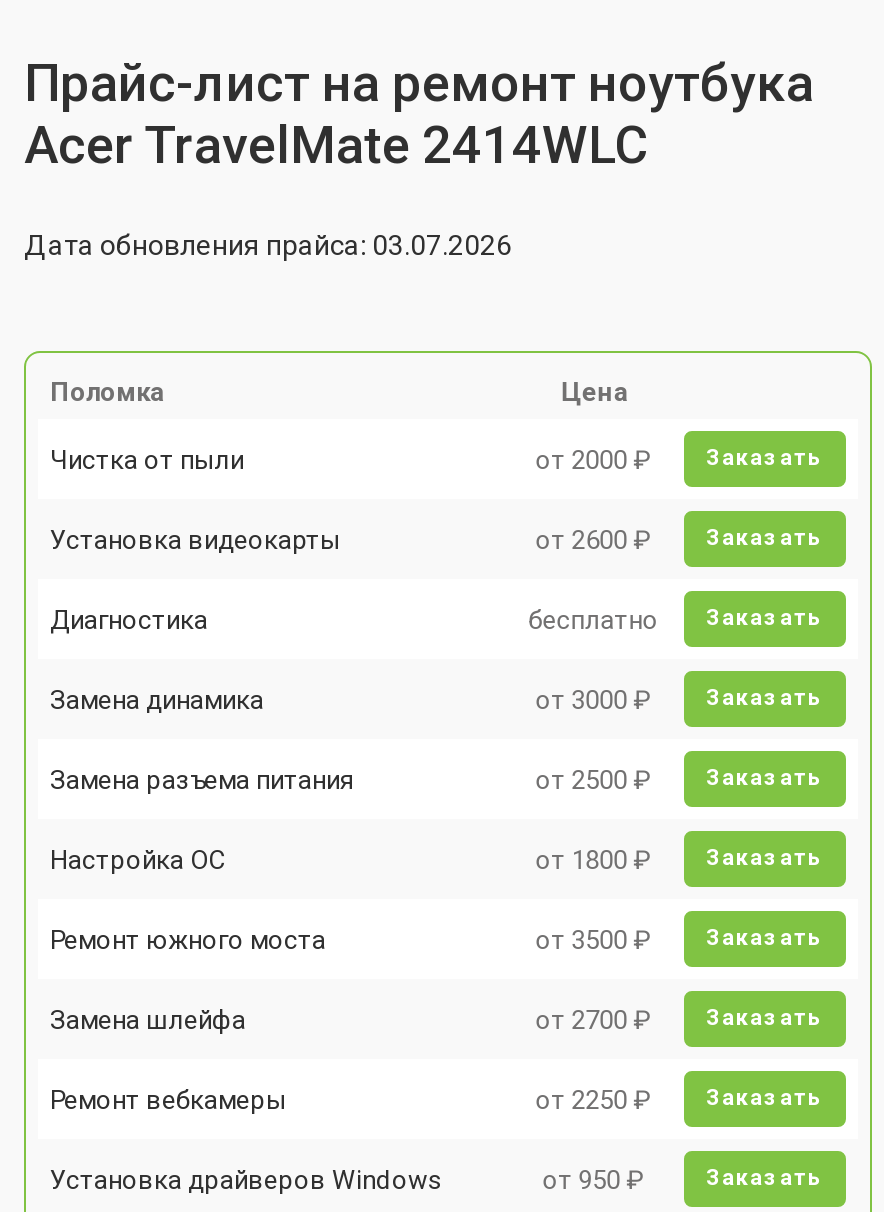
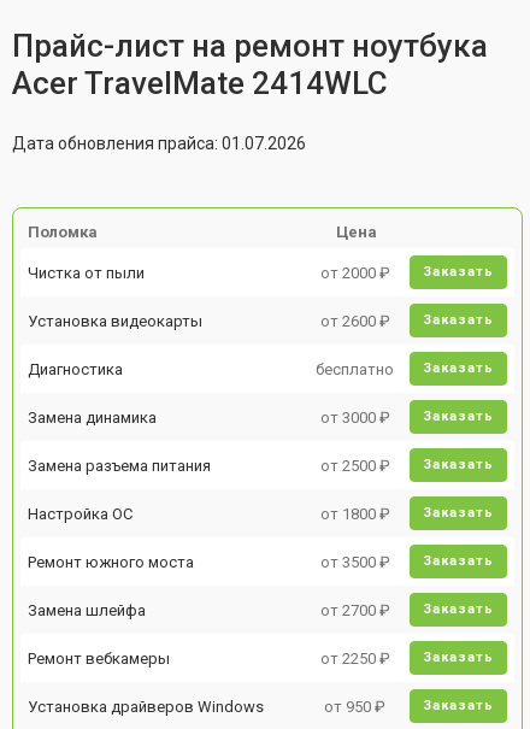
[24,229,512,261] Дата обновления прайса: 03.07.2026 -> [12,134,306,153] Дата обновления прайса: 01.07.2026

